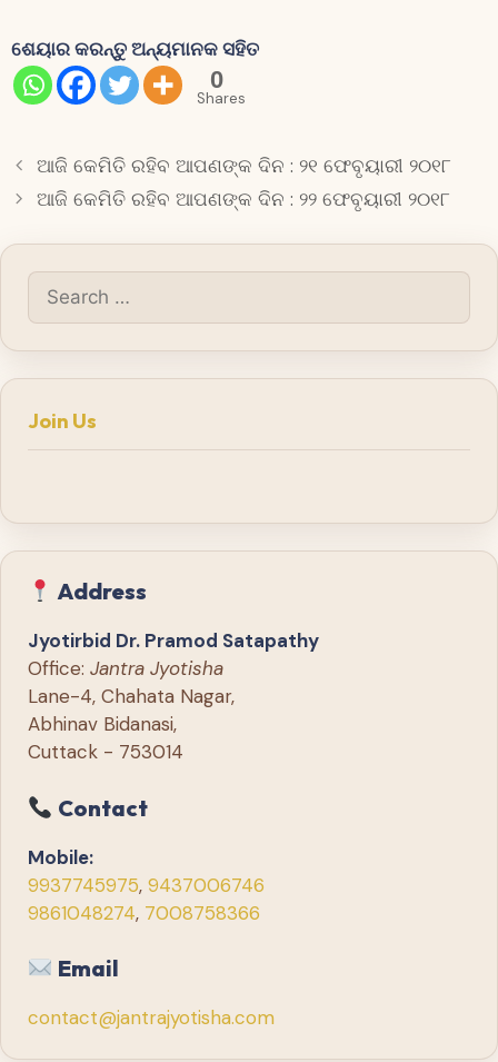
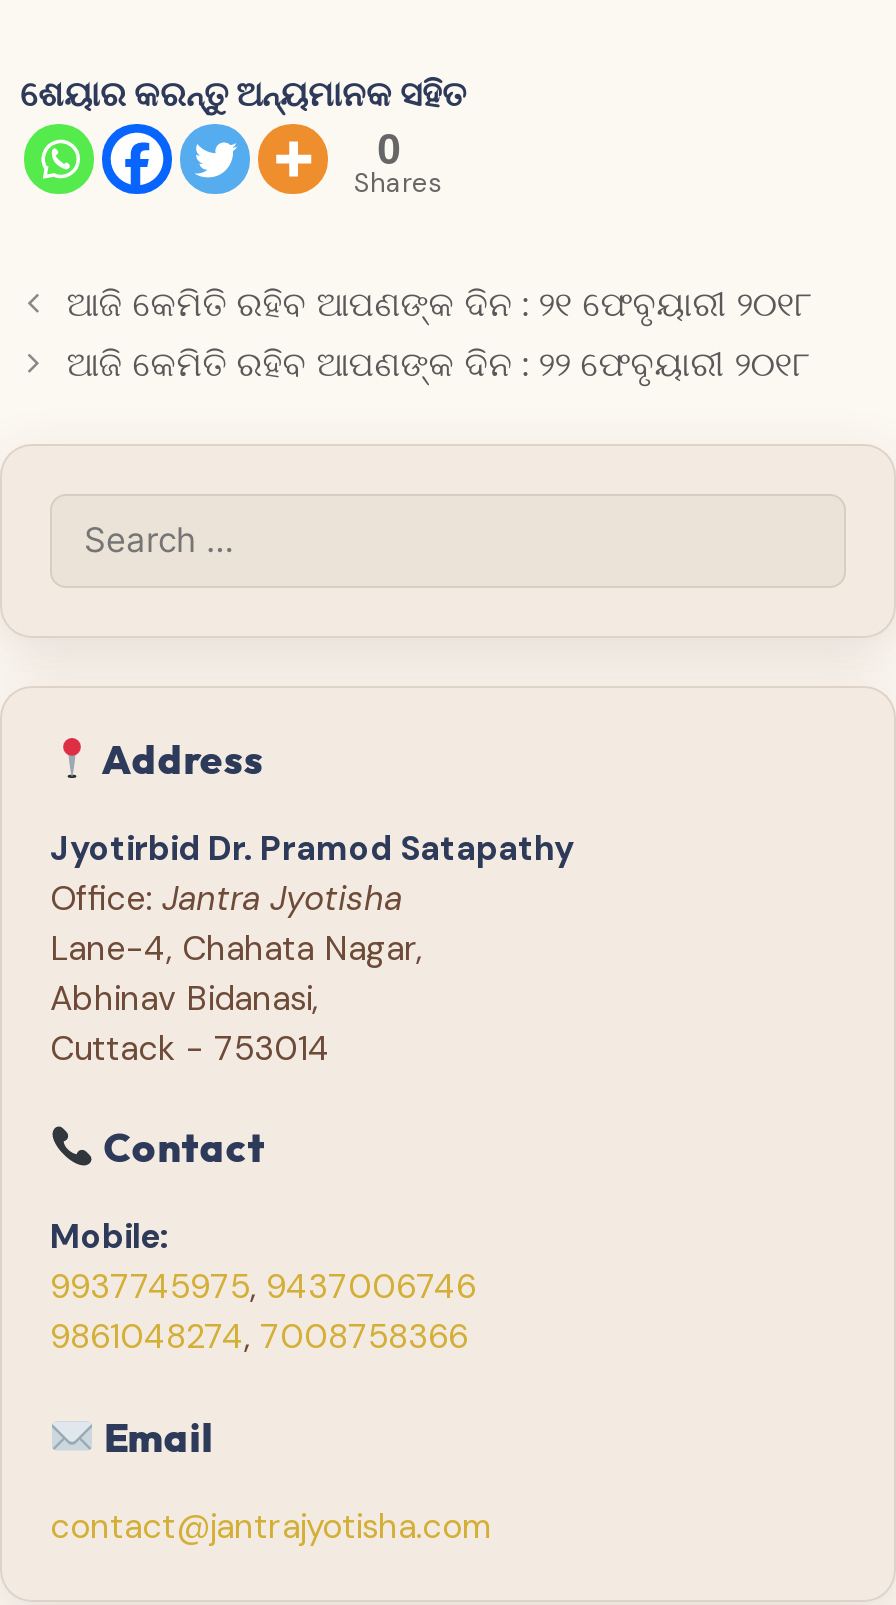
[28,409,97,434] Join Us -> none

